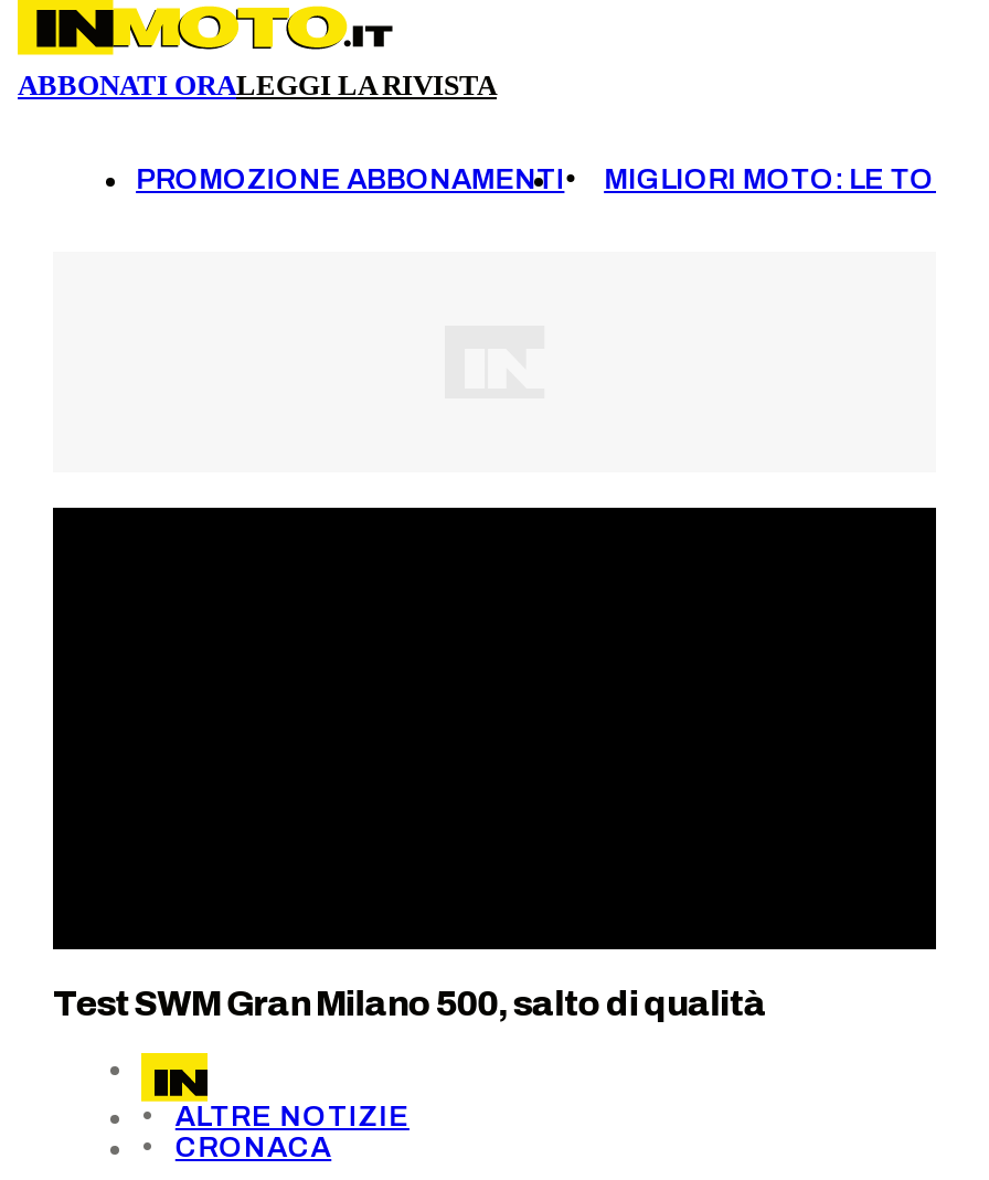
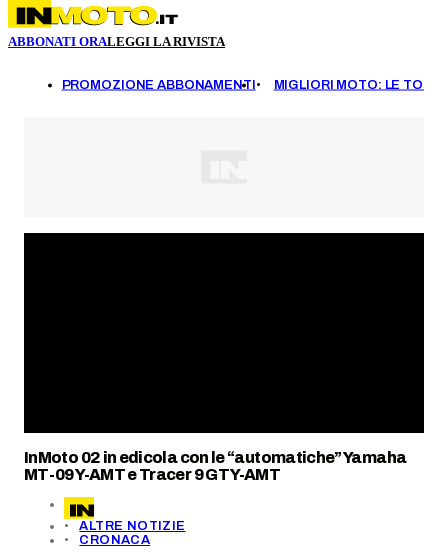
[53,985,766,1023] Test SWM Gran Milano 500, salto di qualità -> [24,449,406,483] InMoto 02 in edicola con le “automatiche” Yamaha | MT-09 Y-AMT e Tracer 9 GT Y-AMT

